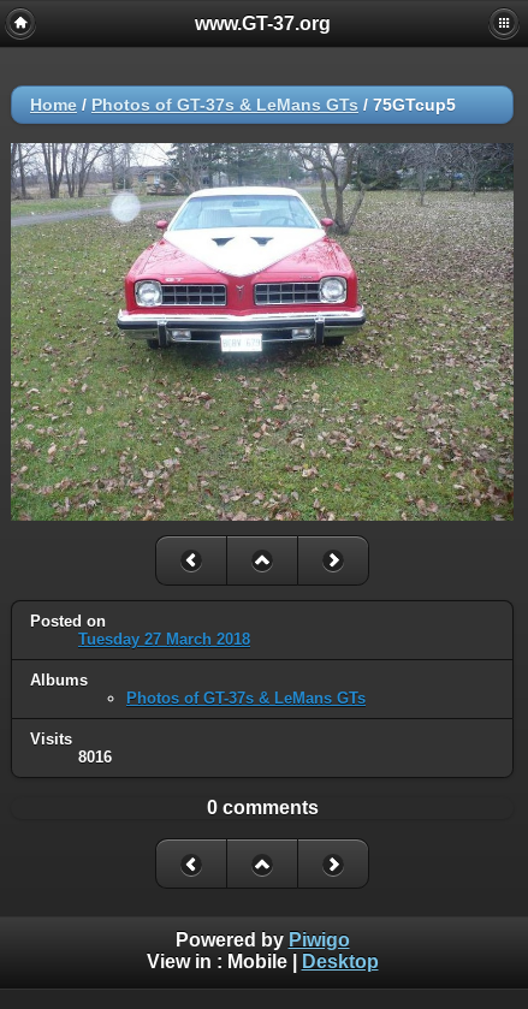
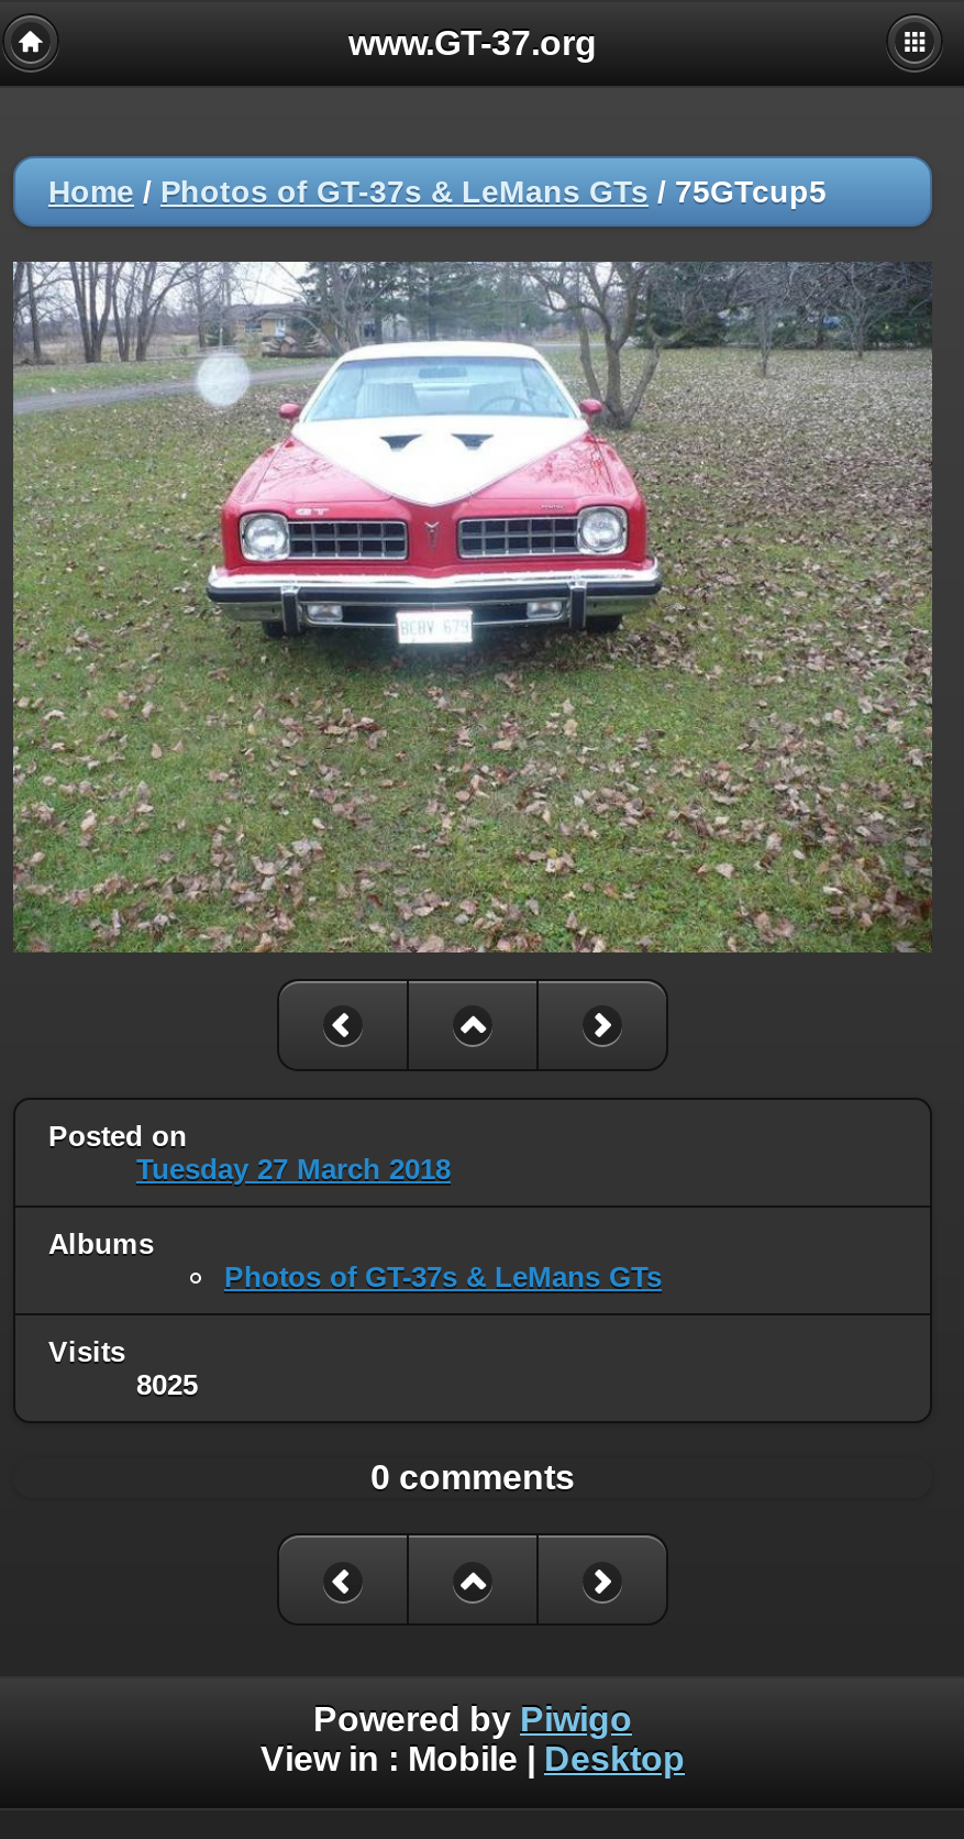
[78,748,112,766] 8016 -> [136,1369,198,1402] 8025

